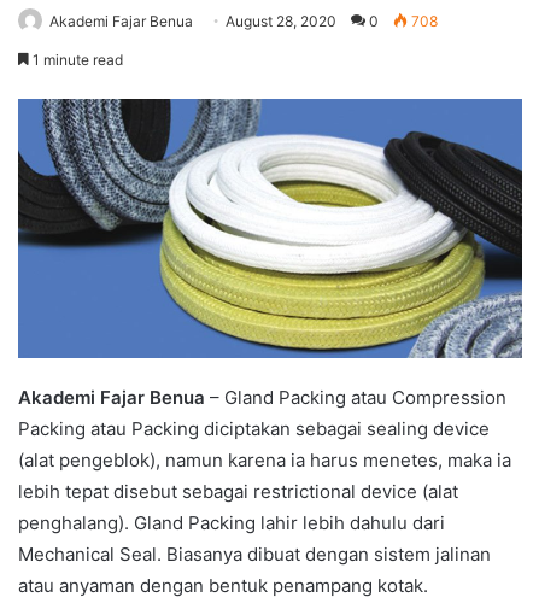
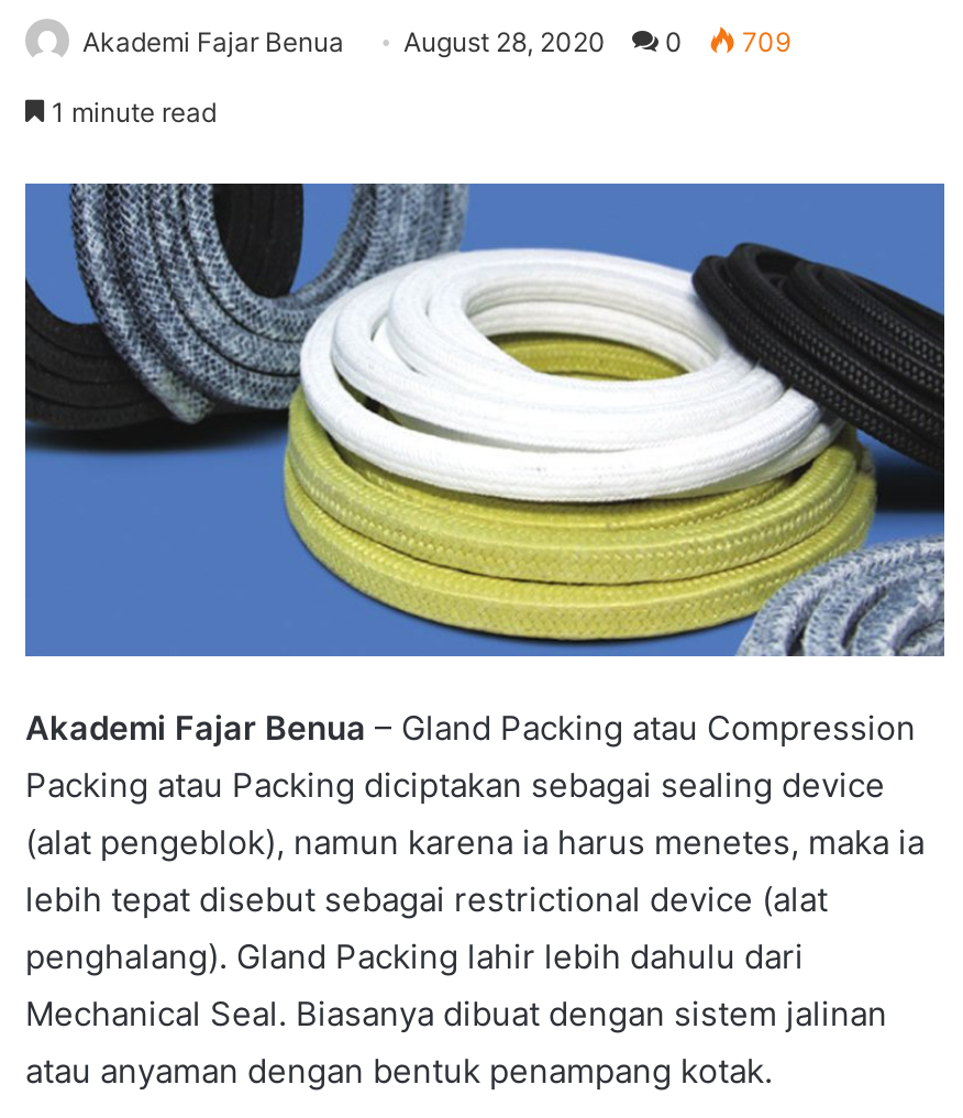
[49,13,438,31] Akademi Fajar Benua August 28, 2020 0 708 -> [82,26,790,59] Akademi Fajar Benua August 28, 2020 0 709

